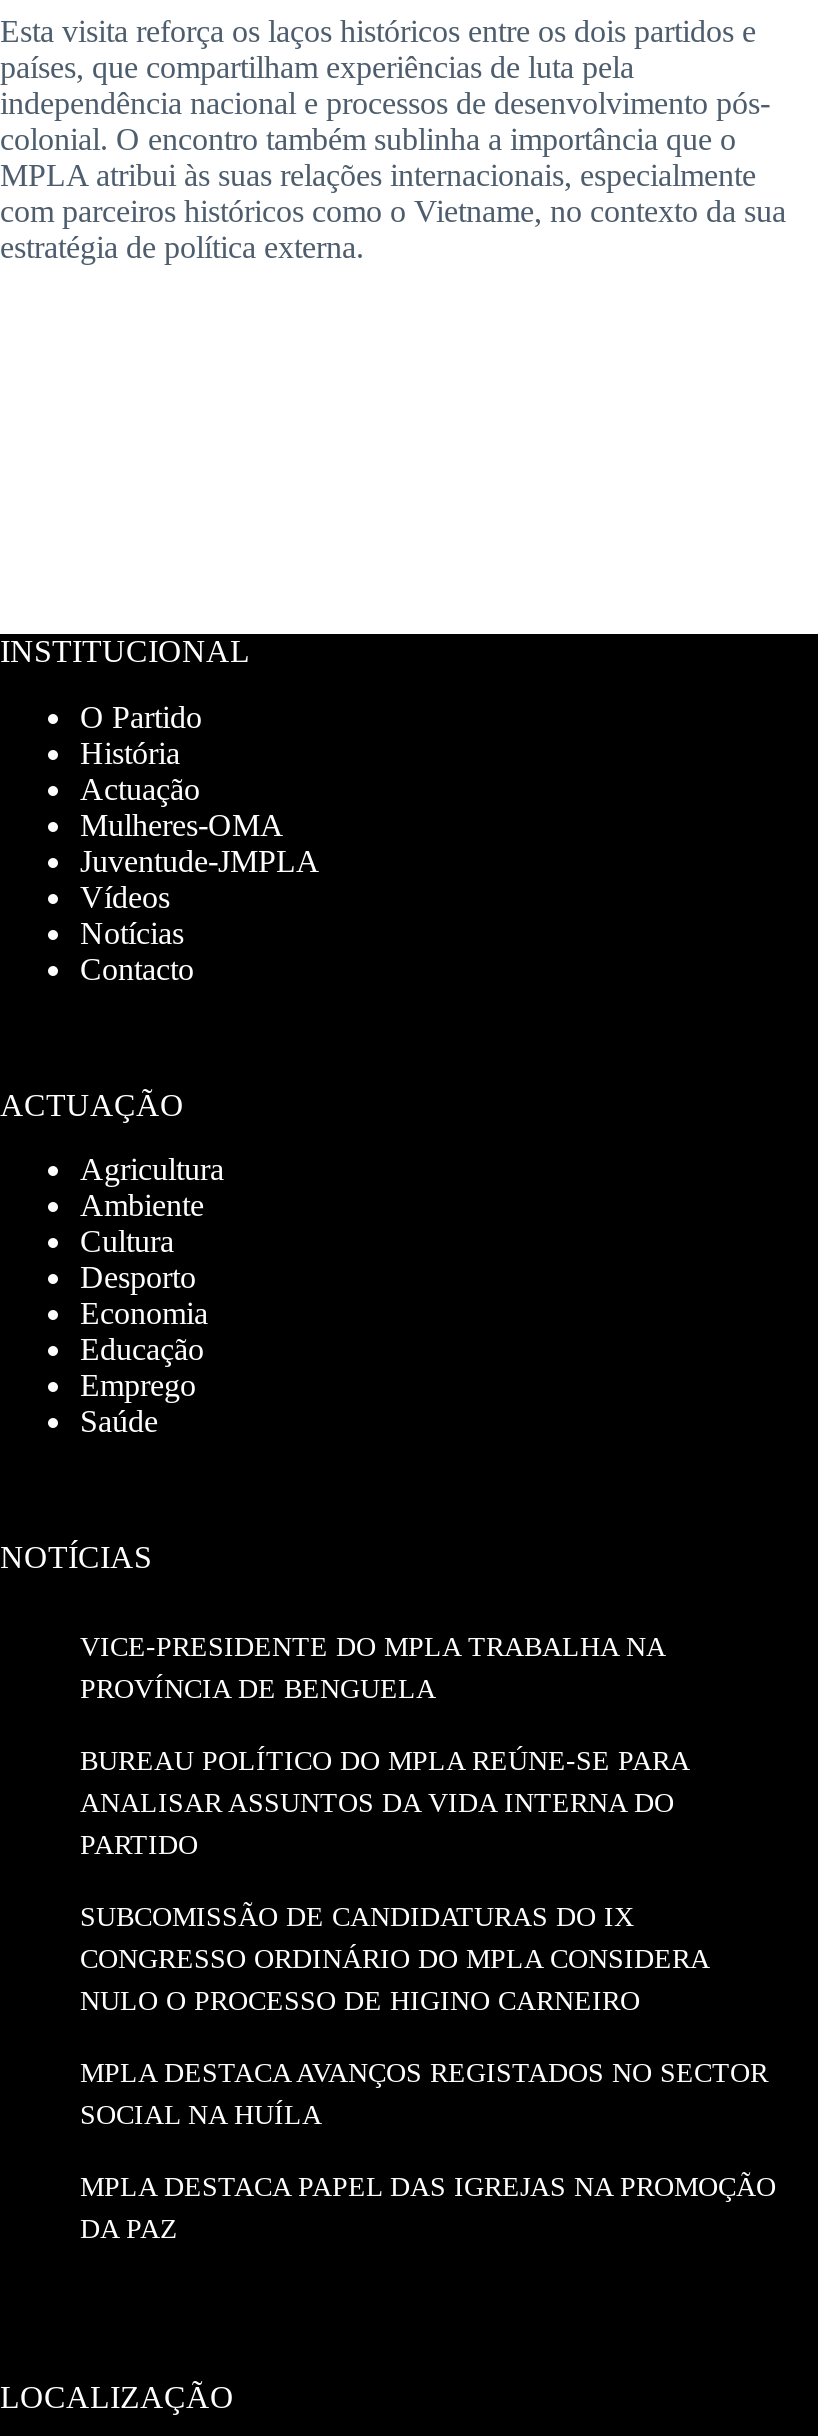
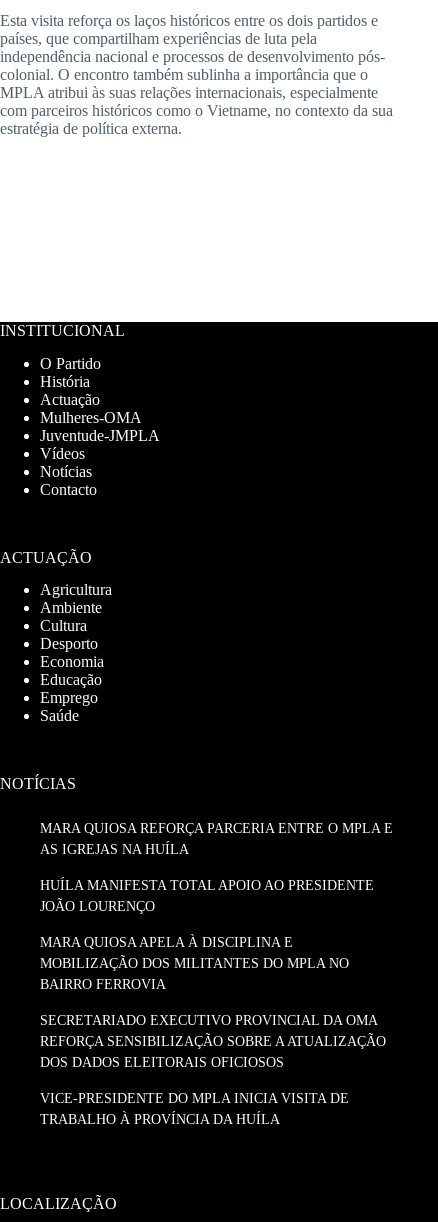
[80,1632,664,1704] VICE-PRESIDENTE DO MPLA TRABALHA NA | PROVÍNCIA DE BENGUELA -> [40,821,393,857] MARA QUIOSA REFORÇA PARCERIA ENTRE O MPLA E | AS IGREJAS NA HUÍLA
[80,1746,688,1860] BUREAU POLÍTICO DO MPLA REÚNE-SE PARA | ANALISAR ASSUNTOS DA VIDA INTERNA DO | PARTIDO -> [40,878,374,914] HUÍLA MANIFESTA TOTAL APOIO AO PRESIDENTE | JOÃO LOURENÇO
[80,1902,708,2016] SUBCOMISSÃO DE CANDIDATURAS DO IX | CONGRESSO ORDINÁRIO DO MPLA CONSIDERA | NULO O PROCESSO DE HIGINO CARNEIRO -> [40,935,349,992] MARA QUIOSA APELA À DISCIPLINA E | MOBILIZAÇÃO DOS MILITANTES DO MPLA NO | BAIRRO FERROVIA
[80,2058,768,2130] MPLA DESTACA AVANÇOS REGISTADOS NO SECTOR | SOCIAL NA HUÍLA -> [40,1013,386,1070] SECRETARIADO EXECUTIVO PROVINCIAL DA OMA | REFORÇA SENSIBILIZAÇÃO SOBRE A ATUALIZAÇÃO | DOS DADOS ELEITORAIS OFICIOSOS
[80,2172,776,2244] MPLA DESTACA PAPEL DAS IGREJAS NA PROMOÇÃO | DA PAZ -> [40,1091,349,1127] VICE-PRESIDENTE DO MPLA INICIA VISITA DE | TRABALHO À PROVÍNCIA DA HUÍLA

